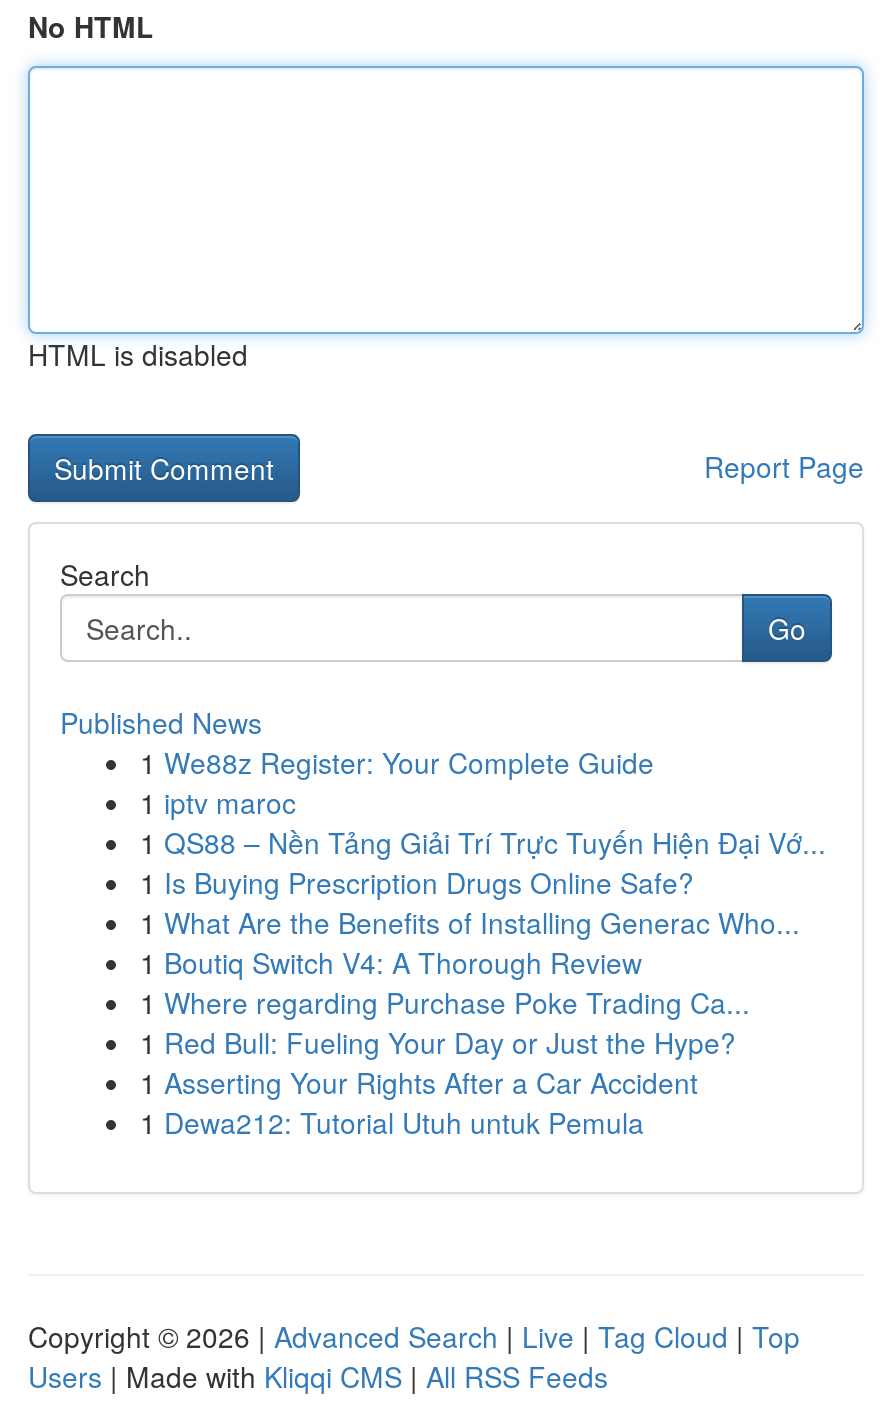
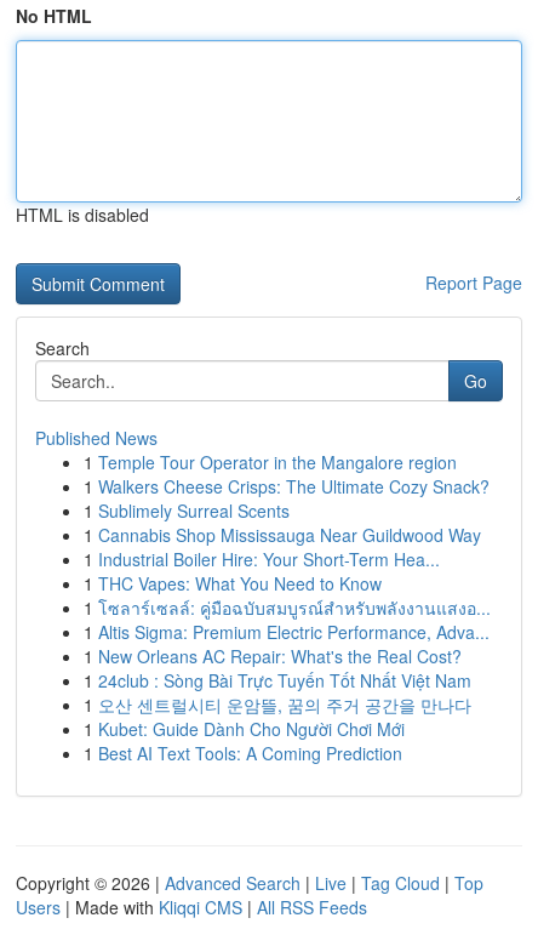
[140,742,826,1142] 1 We88z Register: Your Complete Guide | 1 iptv maroc | 1 QS88 – Nền Tảng Giải Trí Trực Tuyến Hiện Đại Vớ... | 1 Is Buying Prescription Drugs Online Safe? | 1 What Are the Benefits of Installing Generac Who... | 1 Boutiq Switch V4: A Thorough Review | 1 Where regarding Purchase Poke Trading Ca... | 1 Red Bull: Fueling Your Day or Just the Hype? | 1 Asserting Your Rights After a Car Accident | 1 Dewa212: Tutorial Utuh untuk Pemula -> [84,450,491,765] 1 Temple Tour Operator in the Mangalore region | 1 Walkers Cheese Crisps: The Ultimate Cozy Snack? | 1 Sublimely Surreal Scents | 1 Cannabis Shop Mississauga Near Guildwood Way | 1 Industrial Boiler Hire: Your Short-Term Hea... | 1 THC Vapes: What You Need to Know | 1 โซลาร์เซลล์: คู่มือฉบับสมบูรณ์สำหรับพลังงานแสงอ... | 1 Altis Sigma: Premium Electric Performance, Adva... | 1 New Orleans AC Repair: What's the Real Cost? | 1 24club : Sòng Bài Trực Tuyến Tốt Nhất Việt Nam | 1 오산 센트럴시티 운암뜰, 꿈의 주거 공간을 만나다 | 1 Kubet: Guide Dành Cho Người Chơi Mới | 1 Best AI Text Tools: A Coming Prediction

